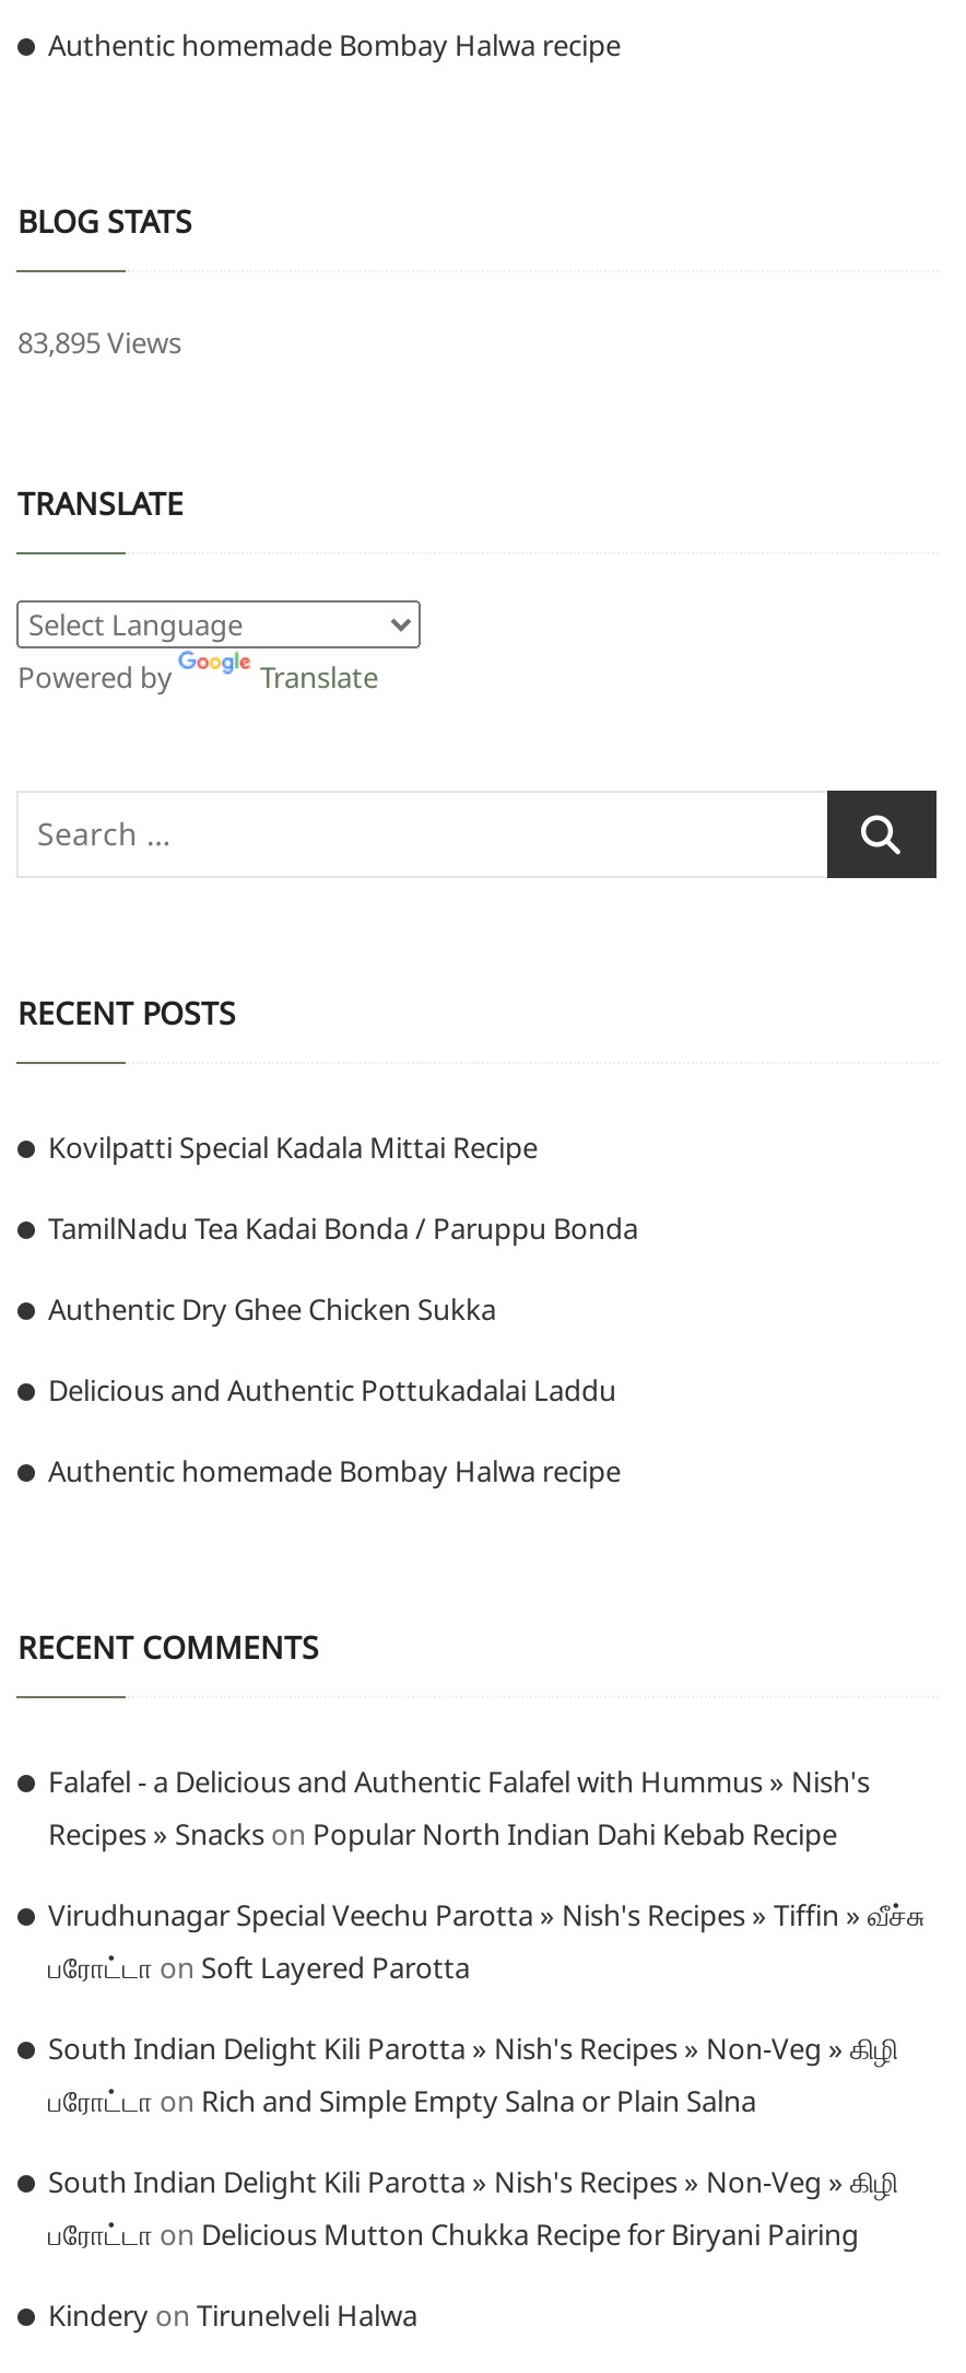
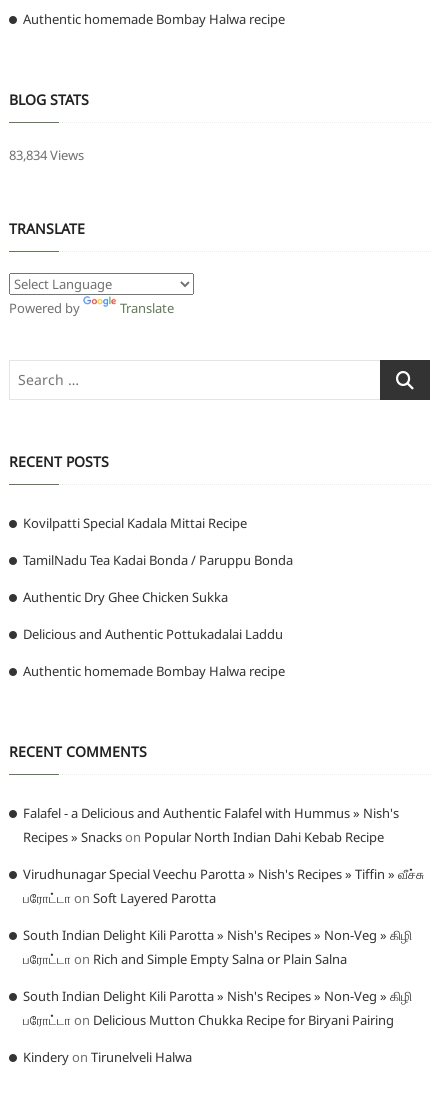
[17,322,181,362] 83,895 Views -> [9,146,84,164] 83,834 Views

